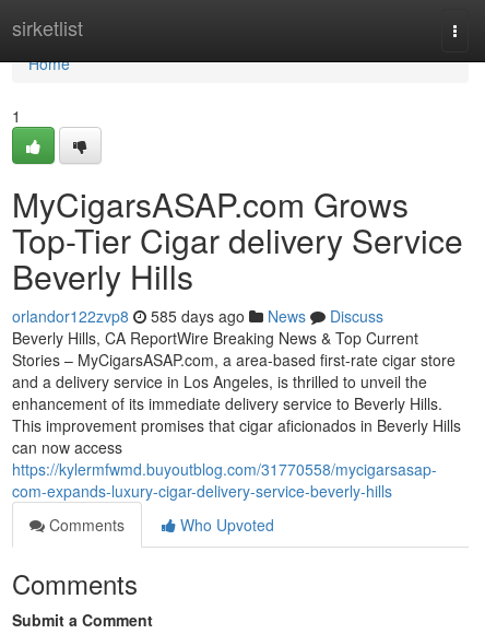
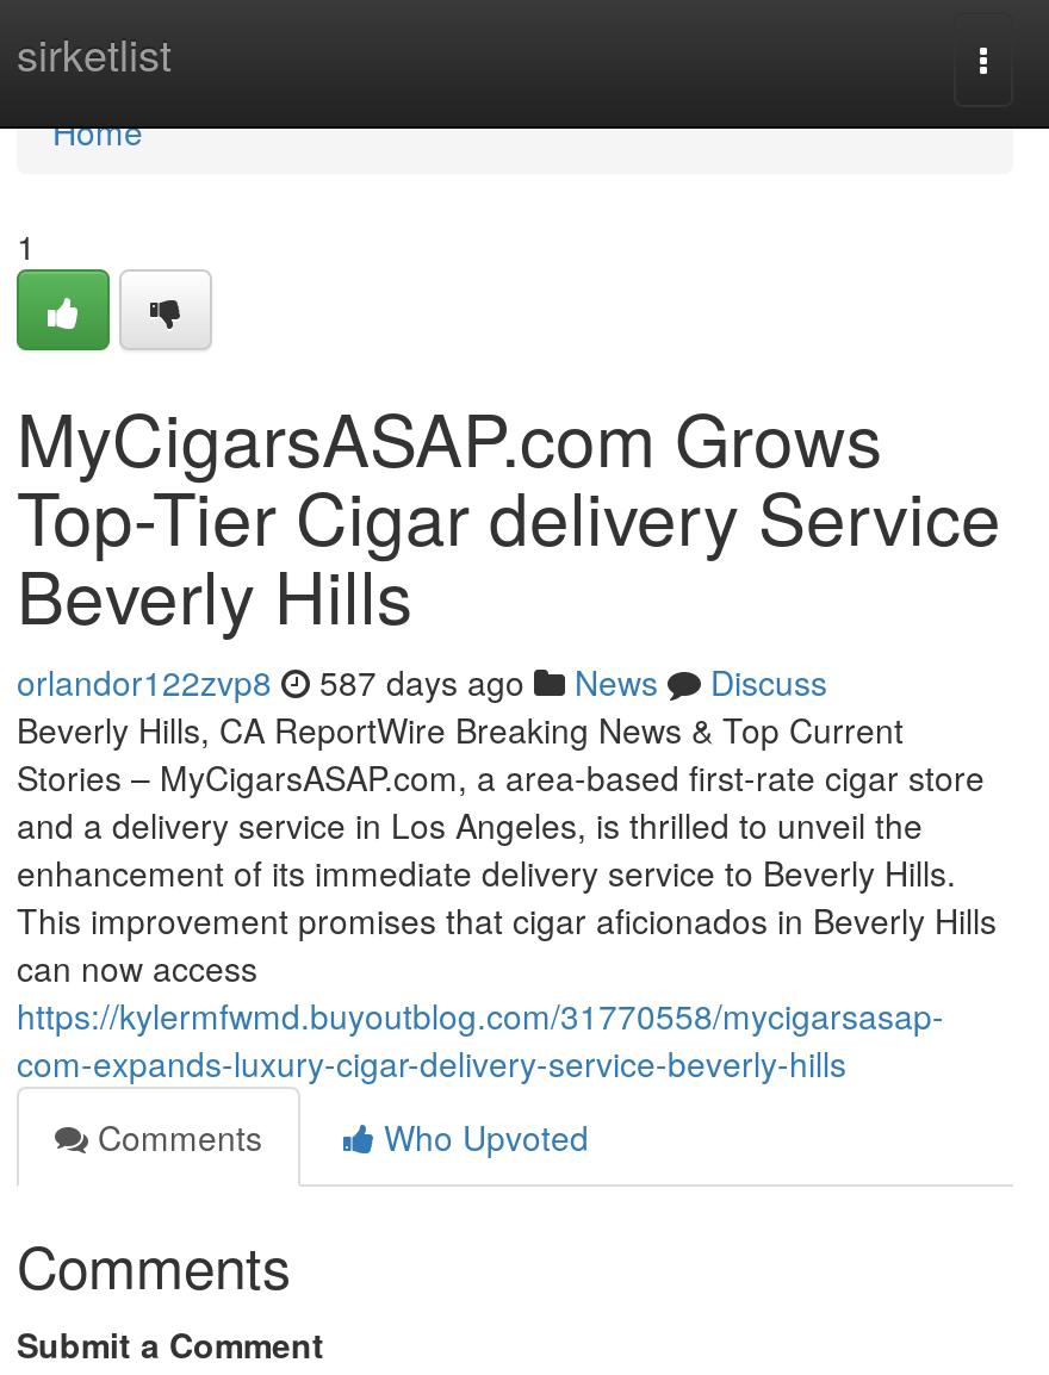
[12,305,383,327] orlandor122zvp8 585 days ago News Discuss -> [17,658,827,705] orlandor122zvp8 587 days ago News Discuss

